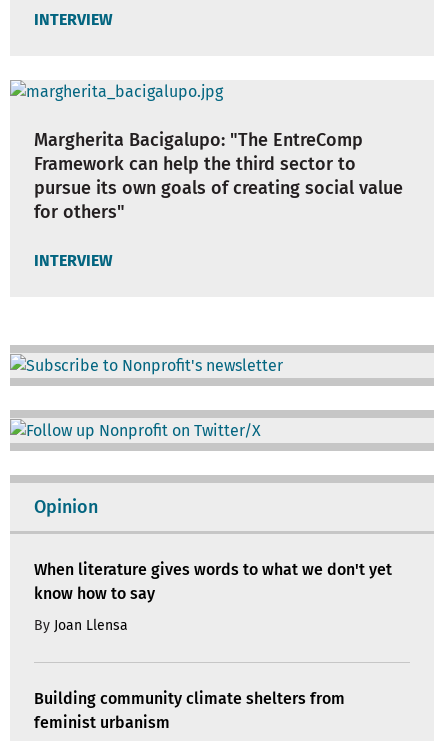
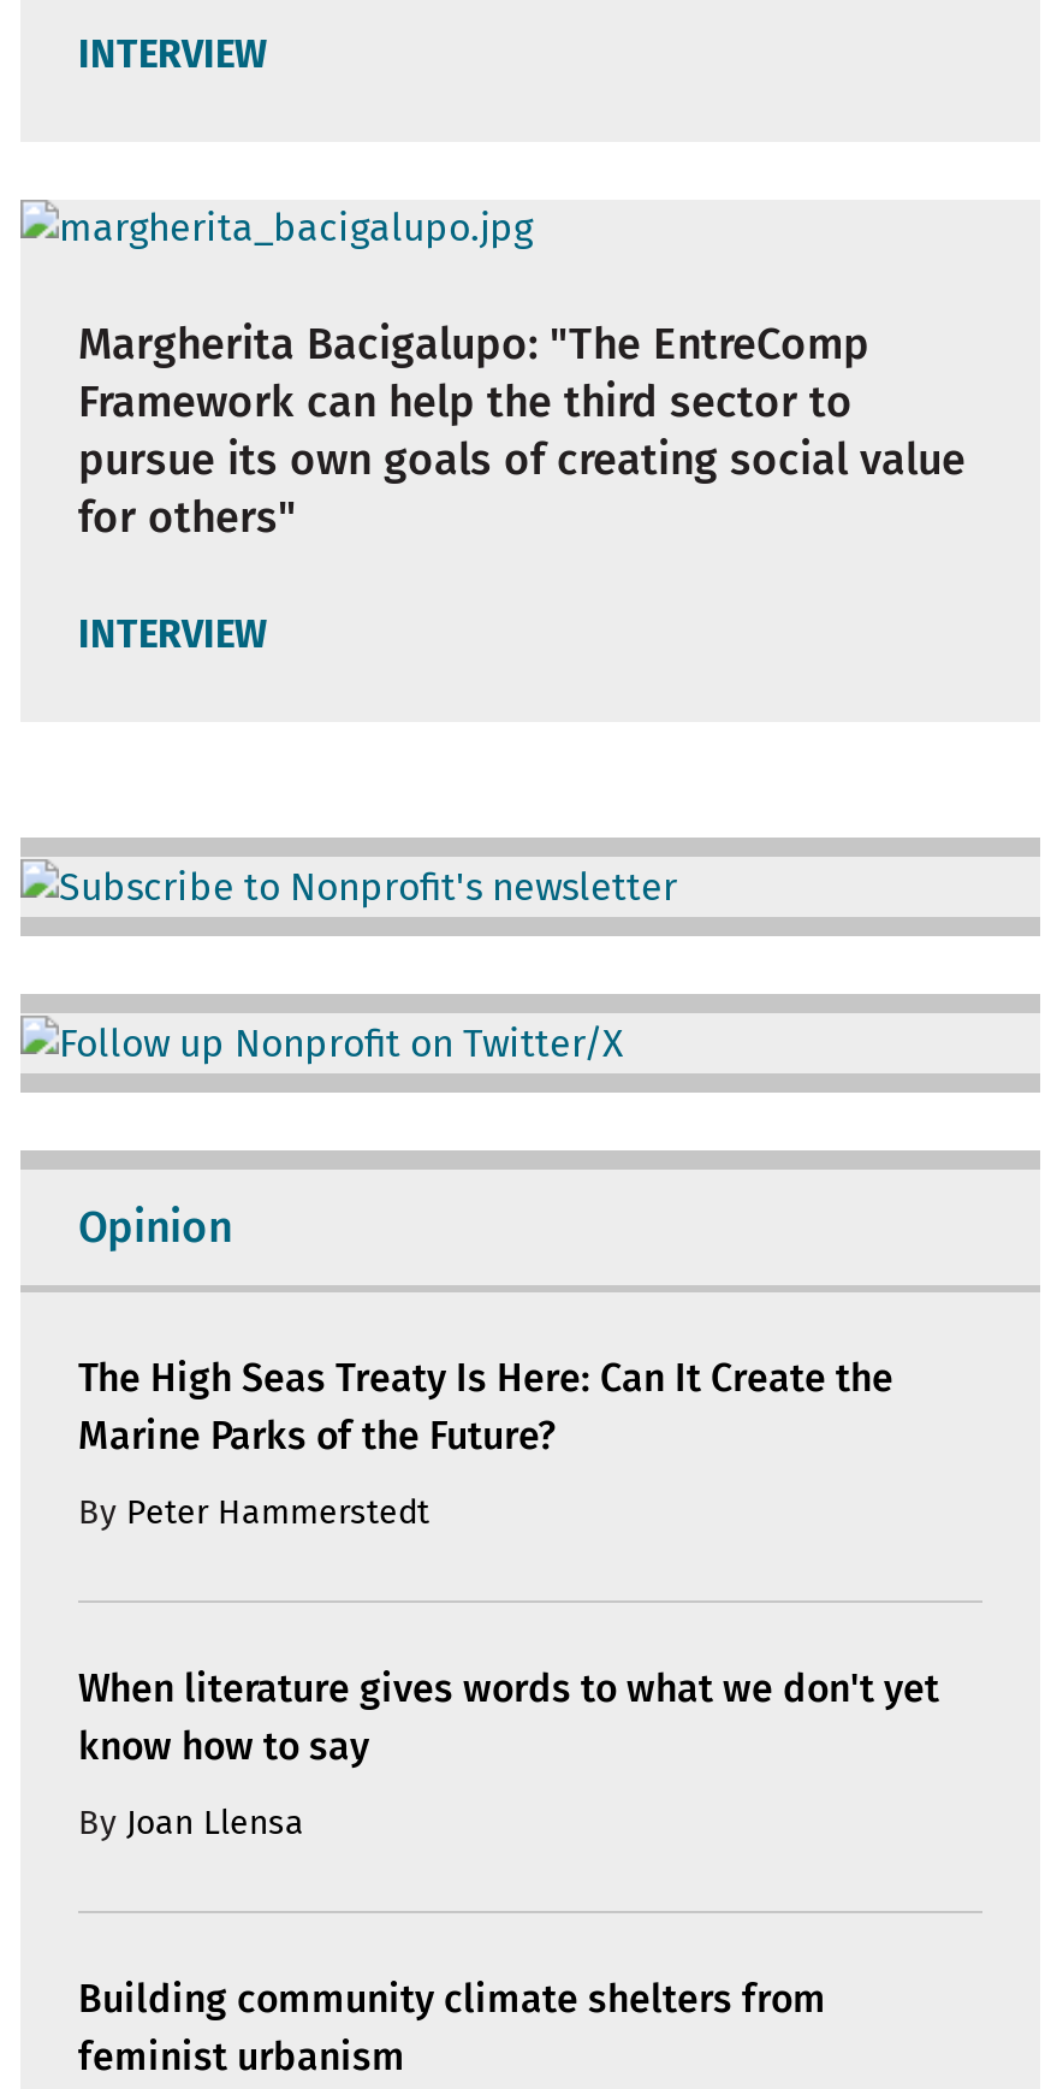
none -> [78,1354,893,1533] The High Seas Treaty Is Here: Can It Create the | Marine Parks of the Future? | By Peter Hammerstedt

